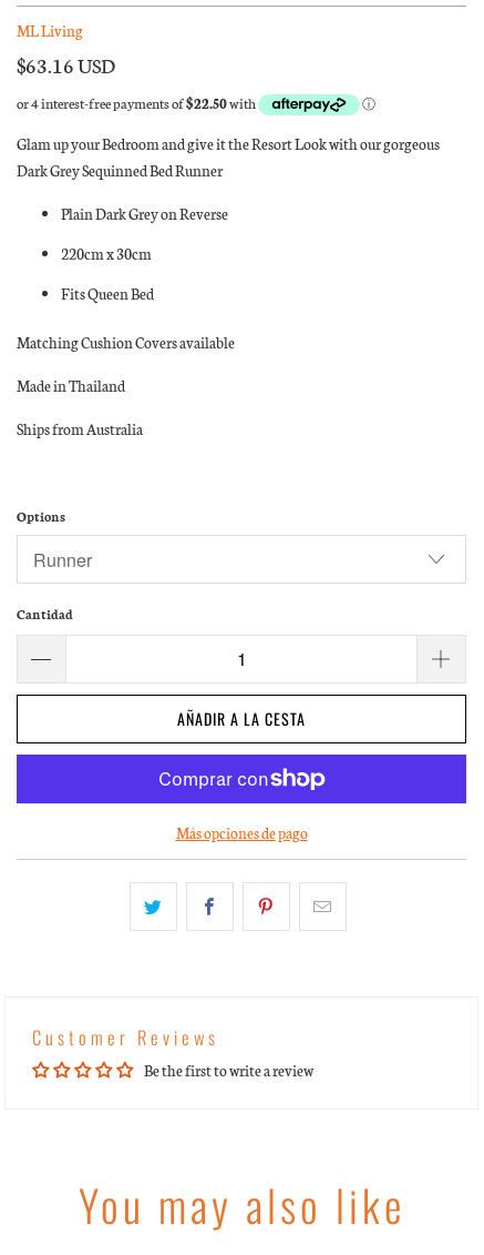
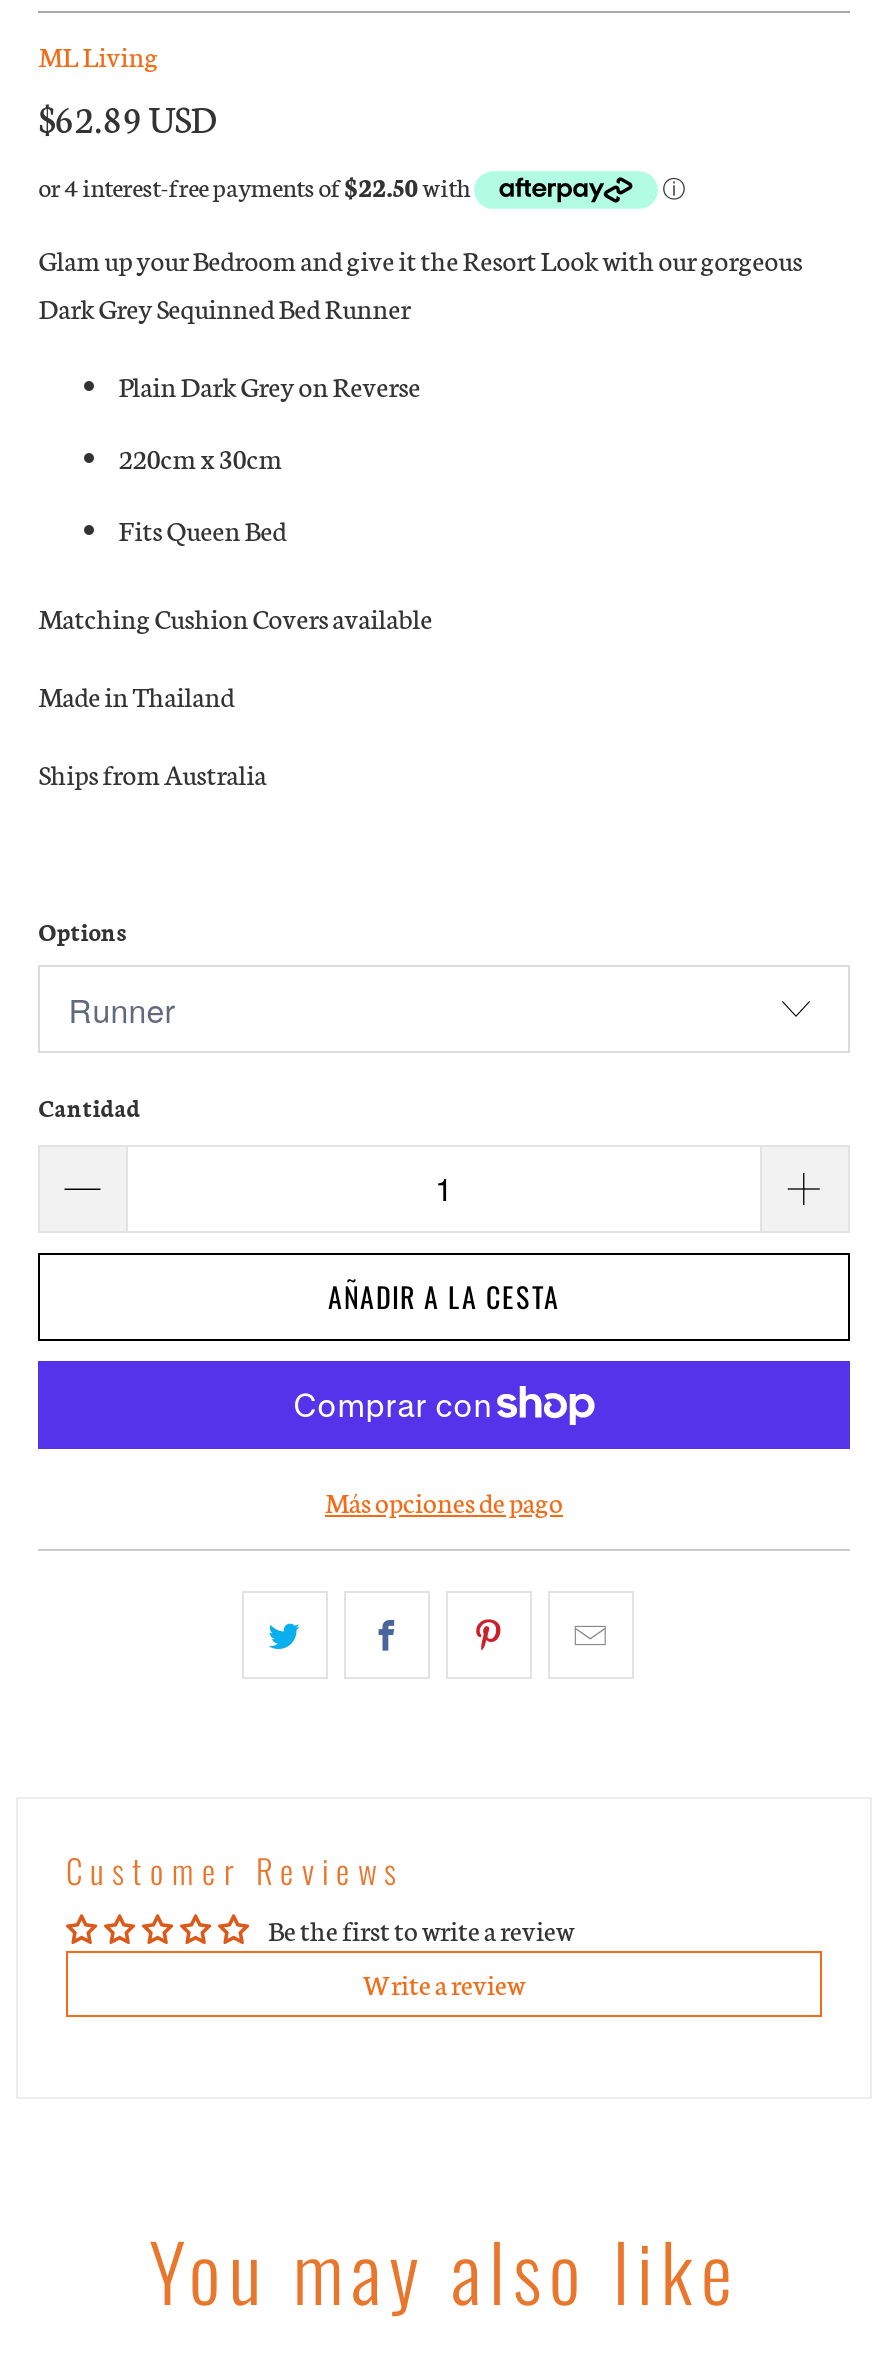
[17,49,115,78] $63.16 USD -> [38,90,216,142] $62.89 USD
none -> [363,1965,525,2003] Write a review

